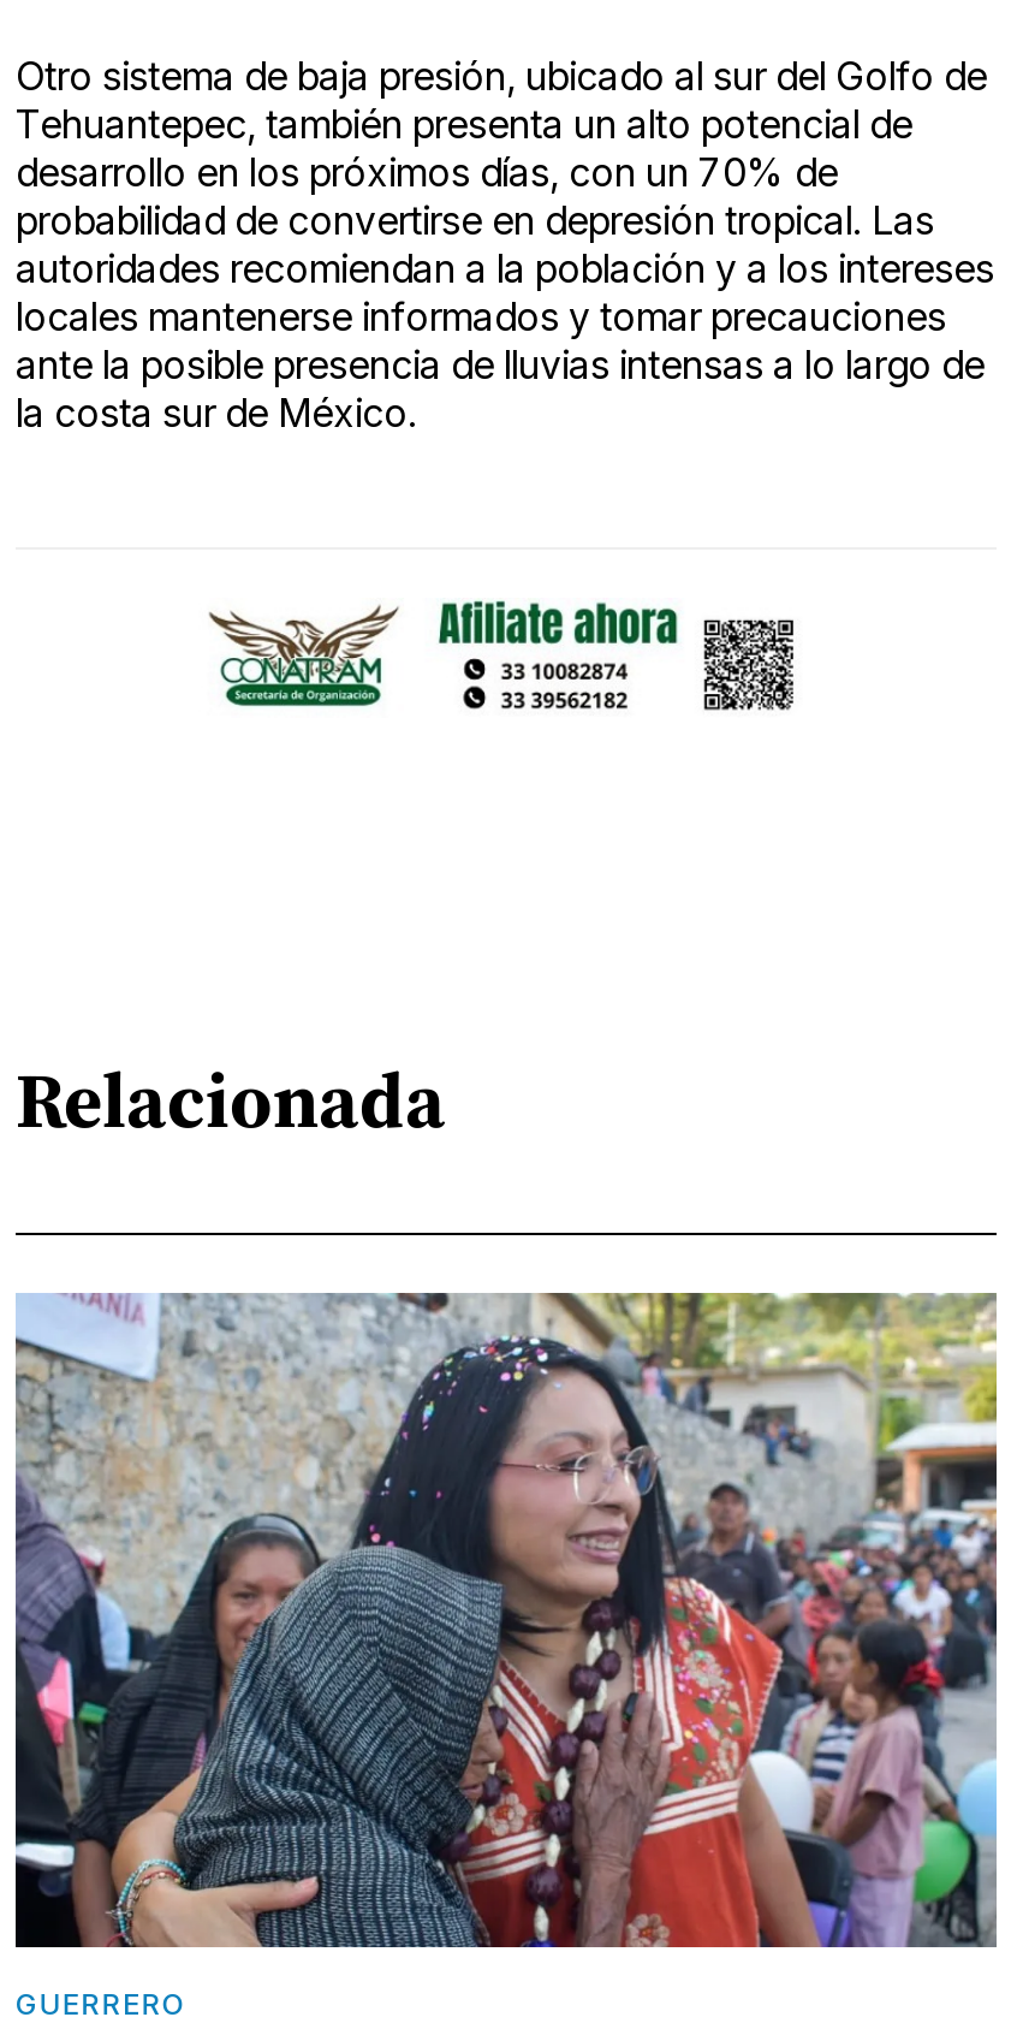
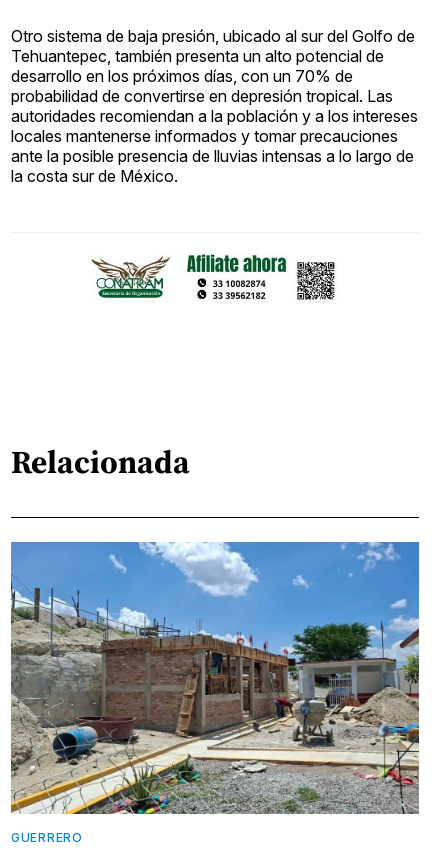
[13,1291,999,1950] [image] -> [10,541,420,815] [image]

